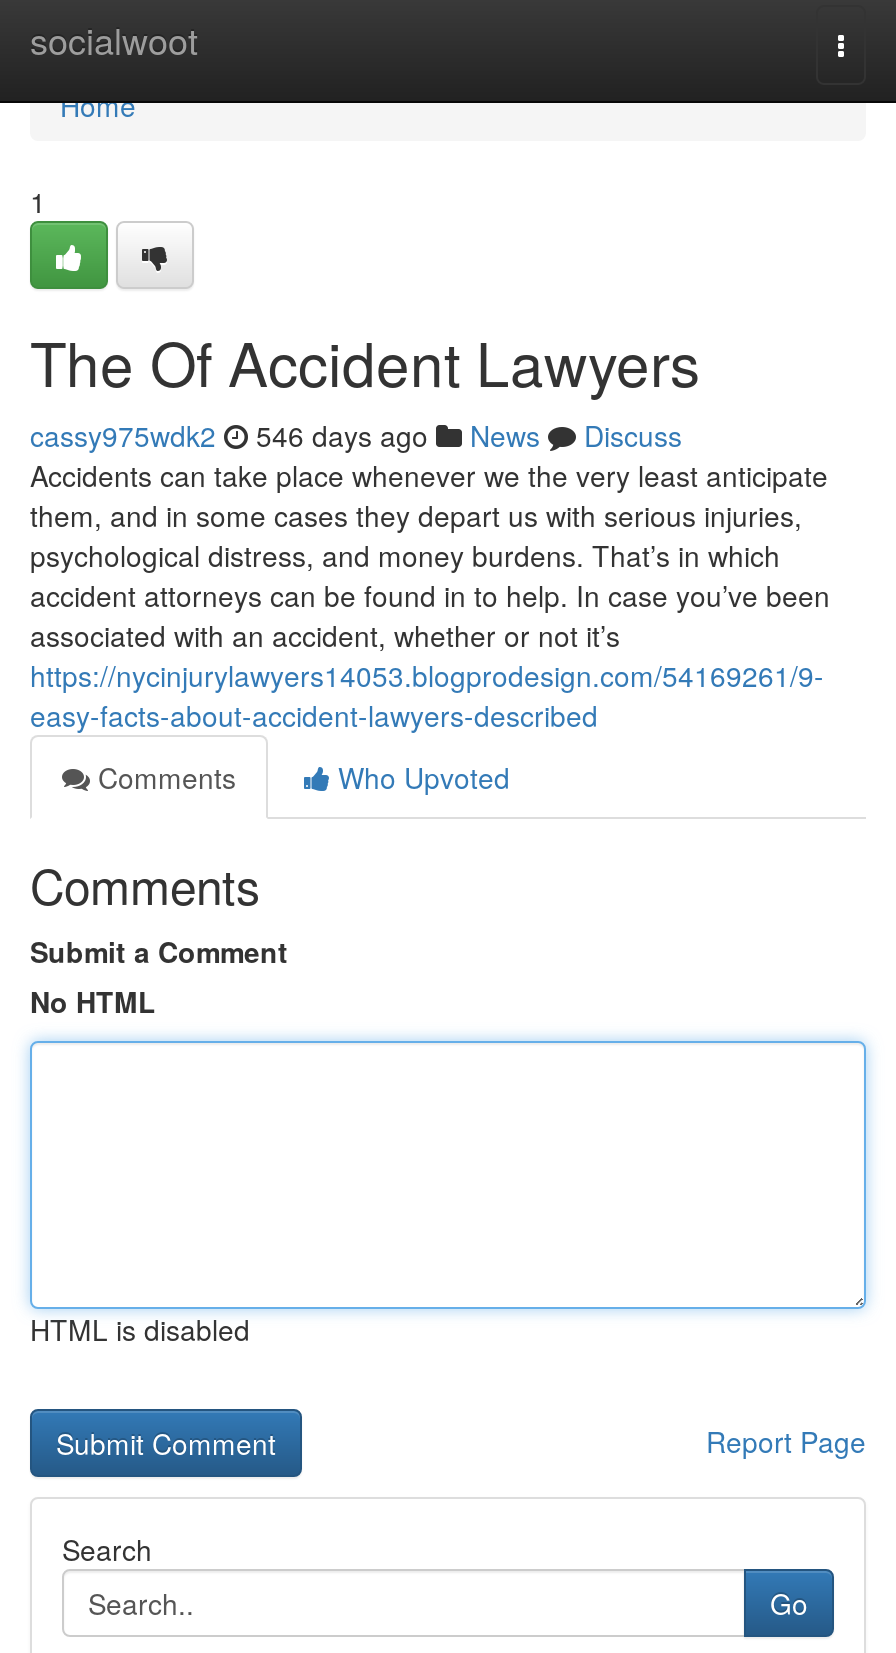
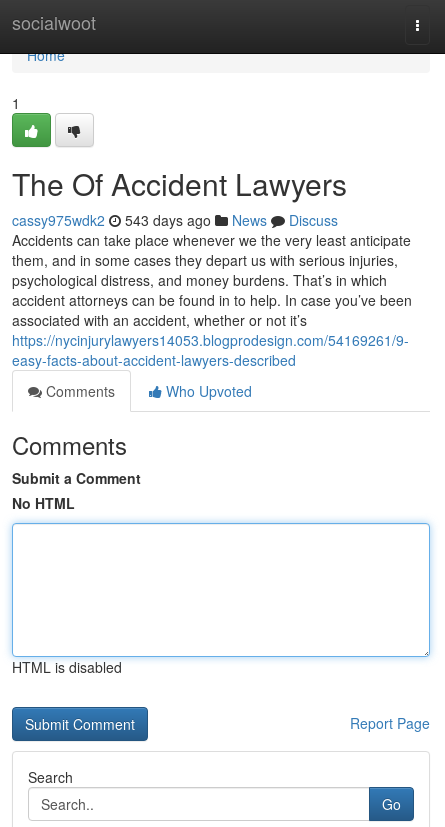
[30,415,682,455] cassy975wdk2 546 days ago News Discuss -> [12,210,338,230] cassy975wdk2 543 days ago News Discuss

